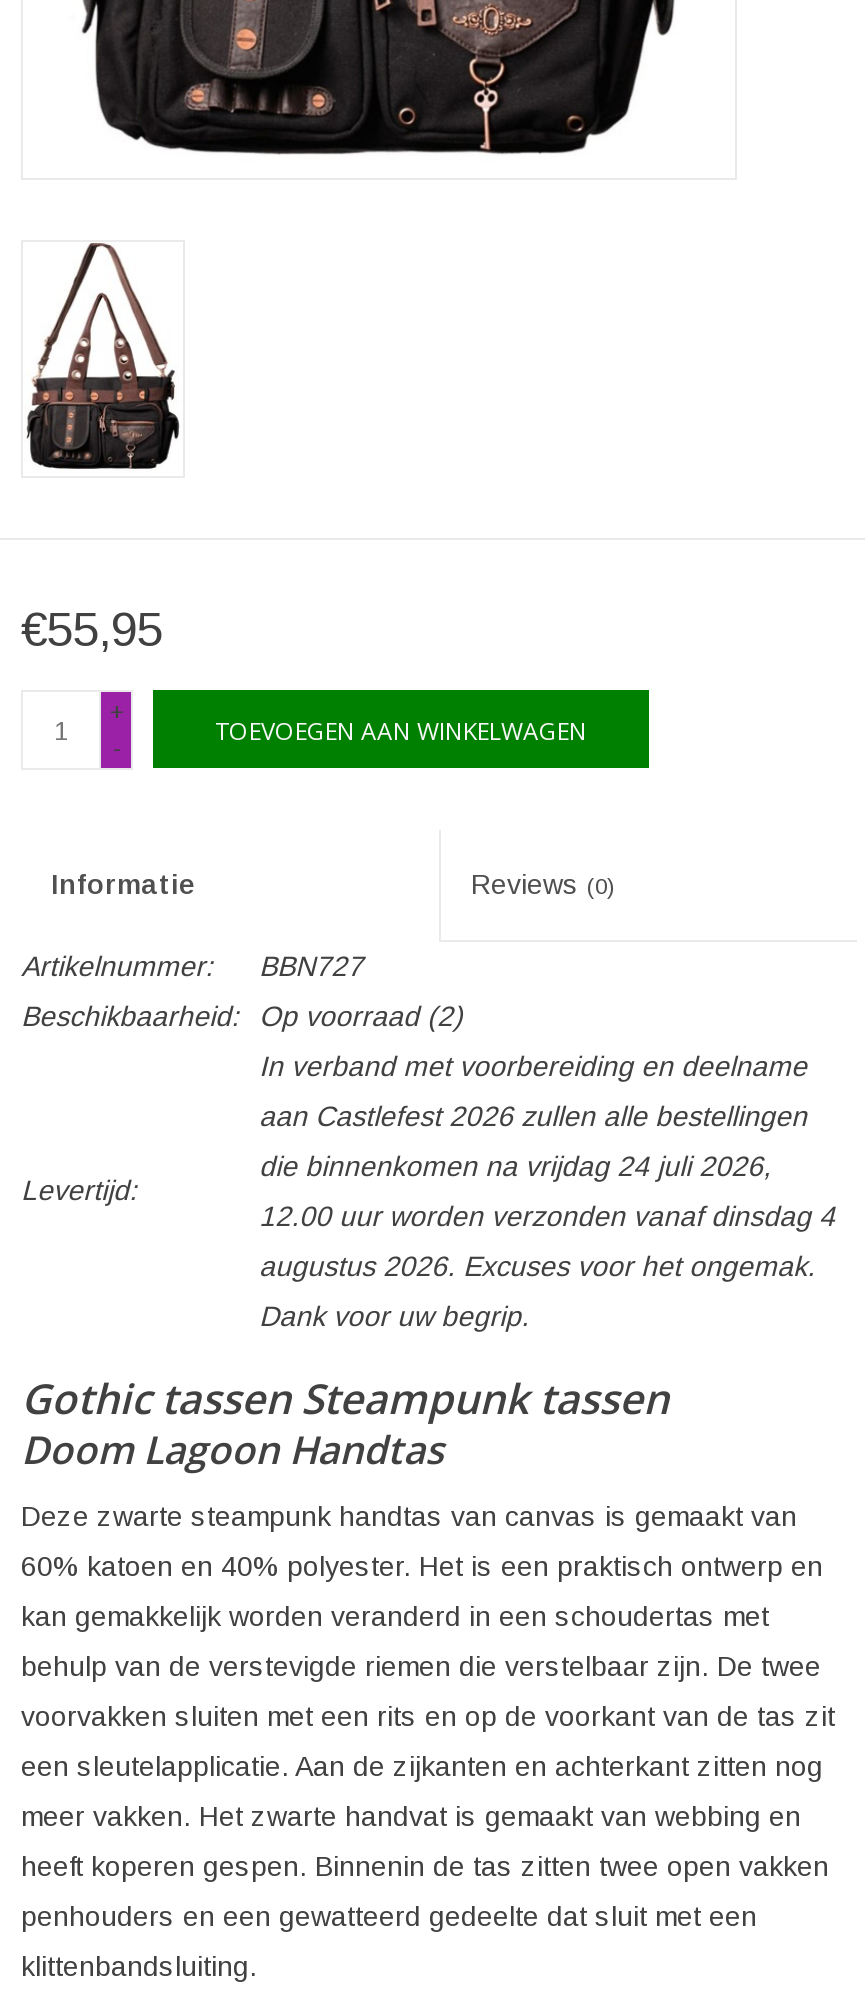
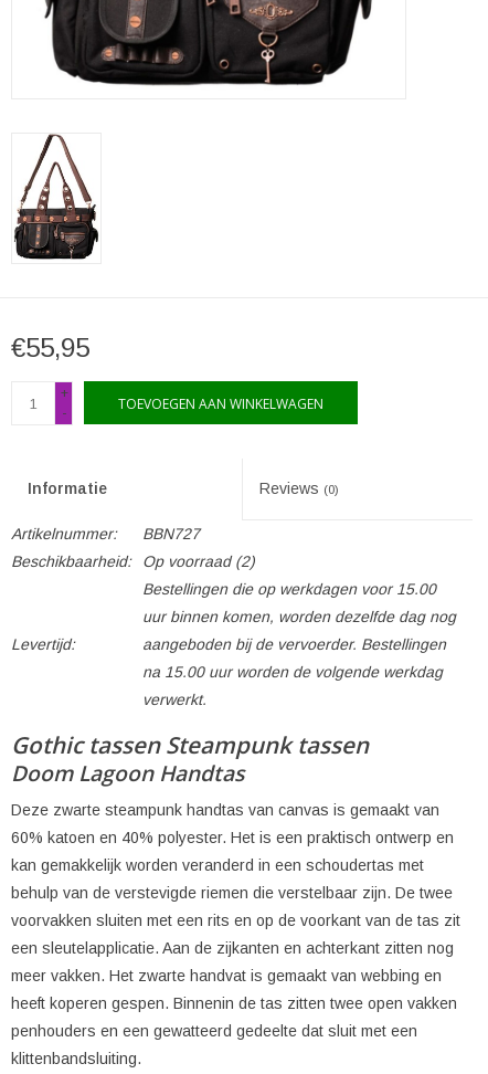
[259,1051,835,1333] In verband met voorbereiding en deelname | aan Castlefest 2026 zullen alle bestellingen | die binnenkomen na vrijdag 24 juli 2026, | 12.00 uur worden verzonden vanaf dinsdag 4 | augustus 2026. Excuses voor het ongemak. | Dank voor uw begrip. -> [142,581,456,709] Bestellingen die op werkdagen voor 15.00 | uur binnen komen, worden dezelfde dag nog | aangeboden bij de vervoerder. Bestellingen | na 15.00 uur worden de volgende werkdag | verwerkt.

